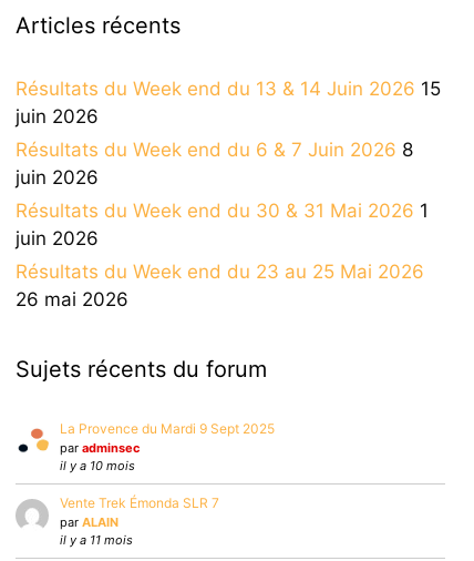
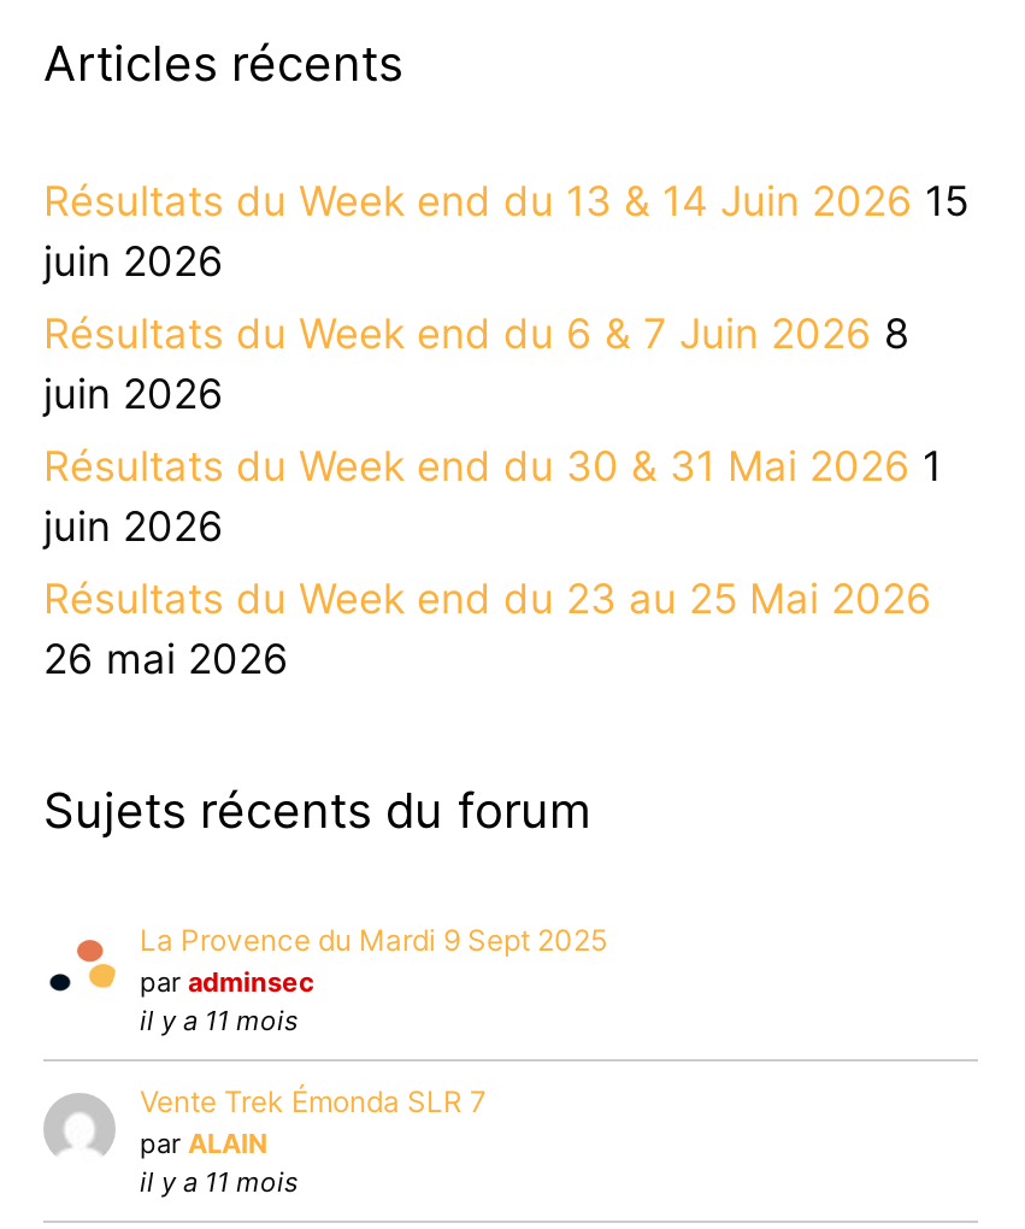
[60,458,135,474] il y a 10 mois -> [140,1004,299,1038] il y a 11 mois

